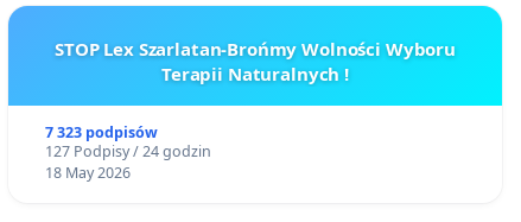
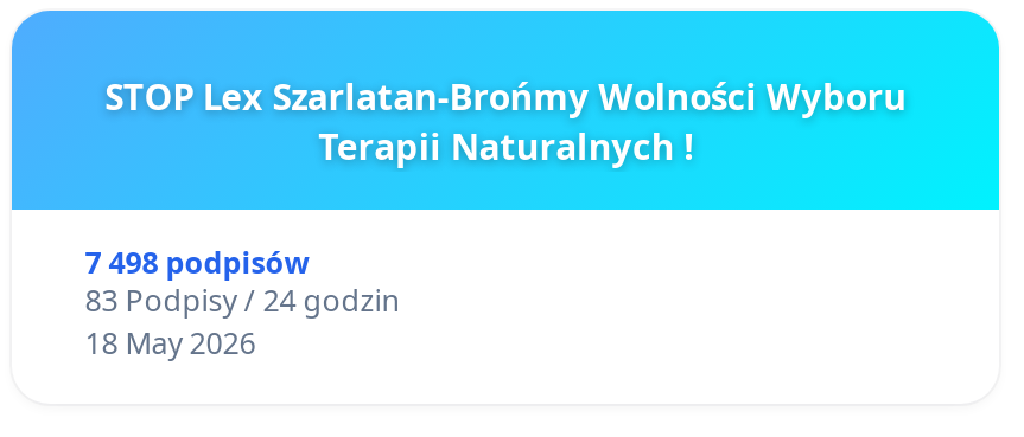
[45,123,158,143] 7 323 podpisów -> [85,243,310,283] 7 498 podpisów
[45,142,211,162] 127 Podpisy / 24 godzin -> [85,281,401,321] 83 Podpisy / 24 godzin

